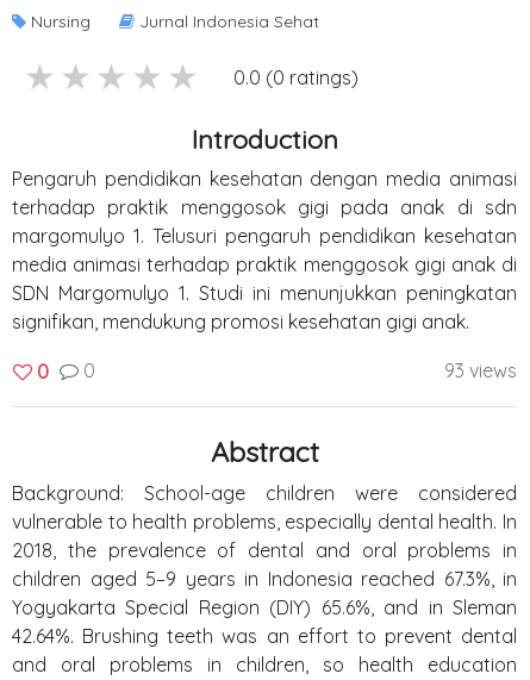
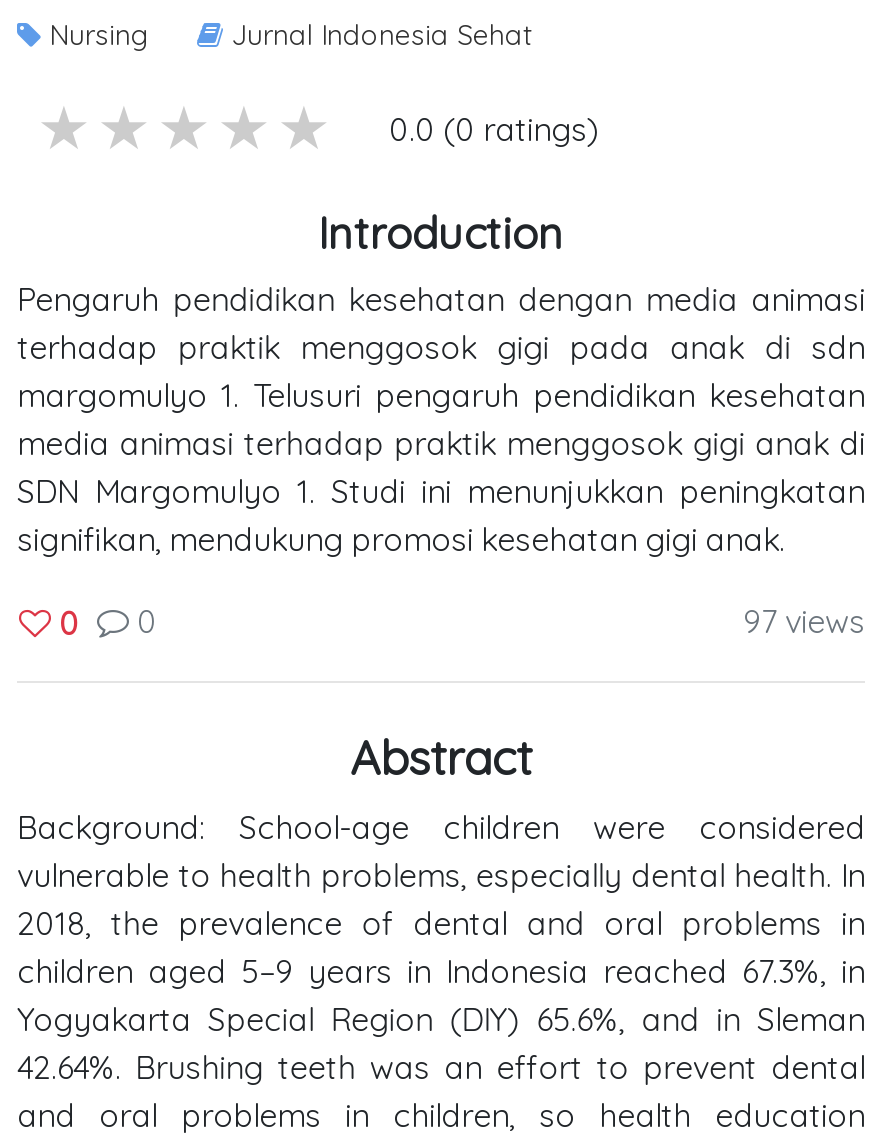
[444,359,517,383] 93 views -> [743,602,865,642] 97 views

